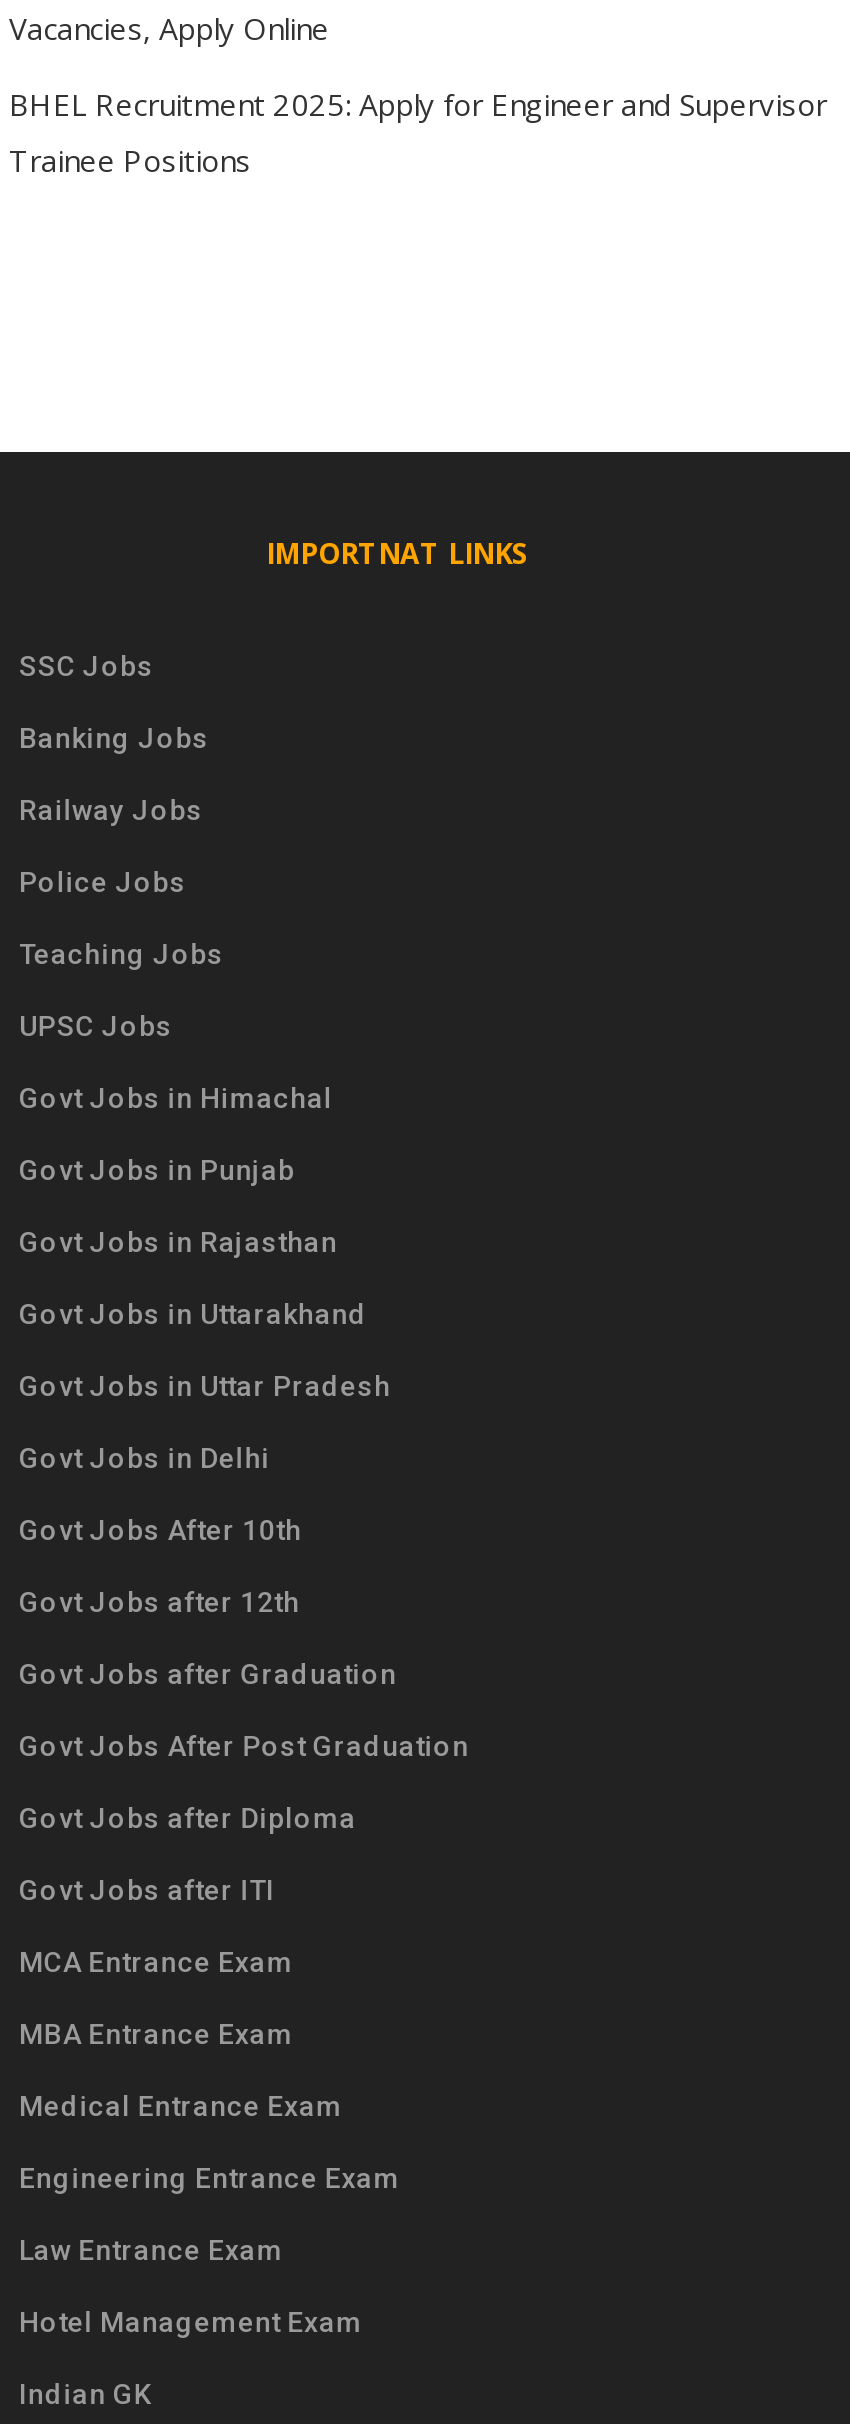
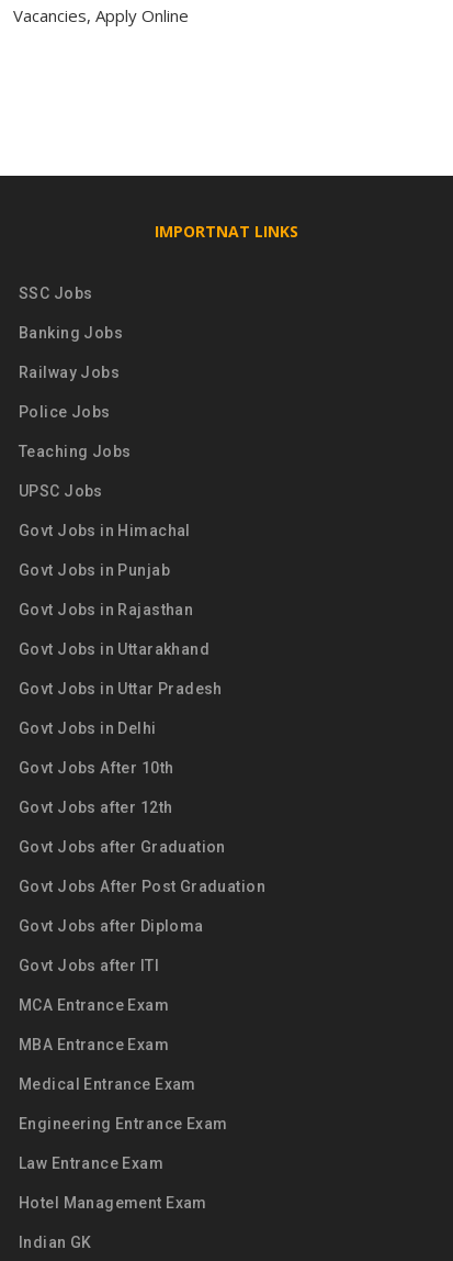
[9,84,827,180] BHEL Recruitment 2025: Apply for Engineer and Supervisor | Trainee Positions -> none

